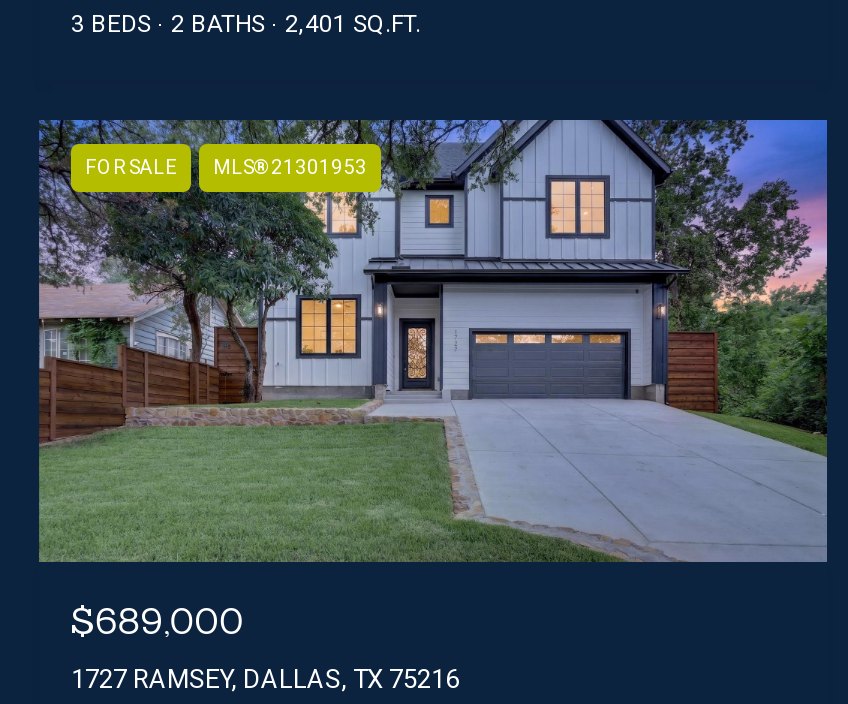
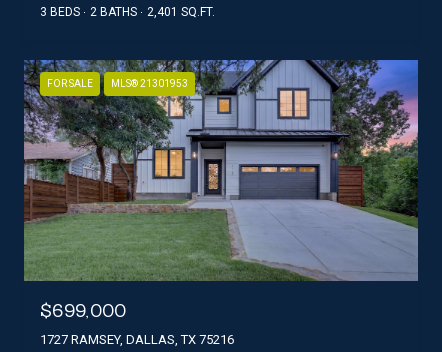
[71,598,244,644] $689,000 -> [40,299,127,322] $699,000

